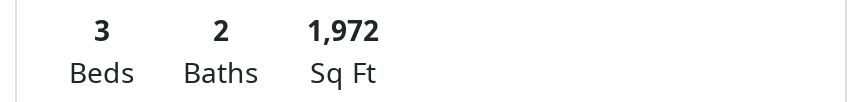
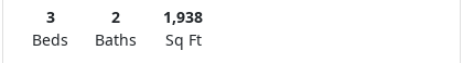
[307,11,379,49] 1,972 -> [163,7,203,27] 1,938

